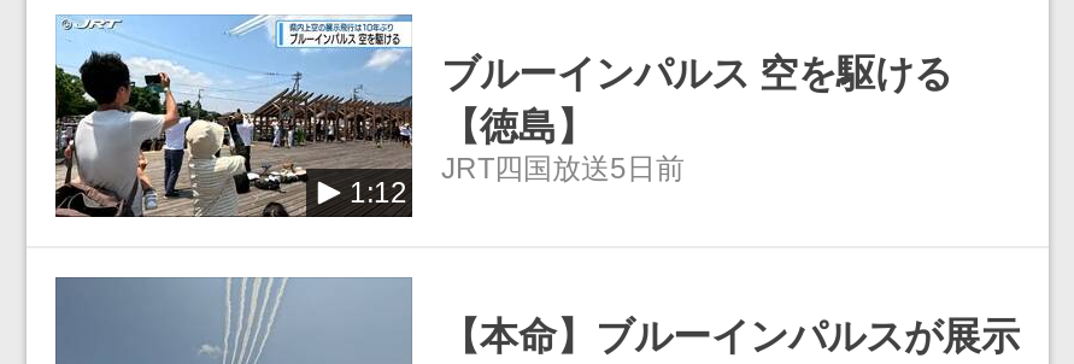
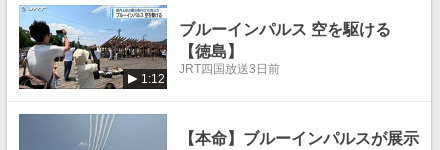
[441,151,685,184] JRT四国放送5日前 -> [179,61,280,75] JRT四国放送3日前

